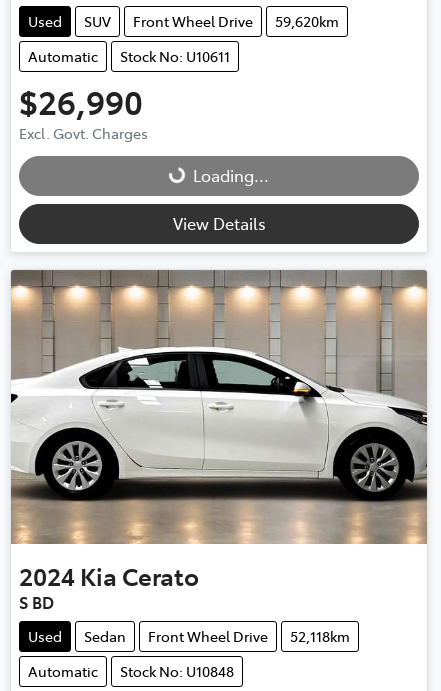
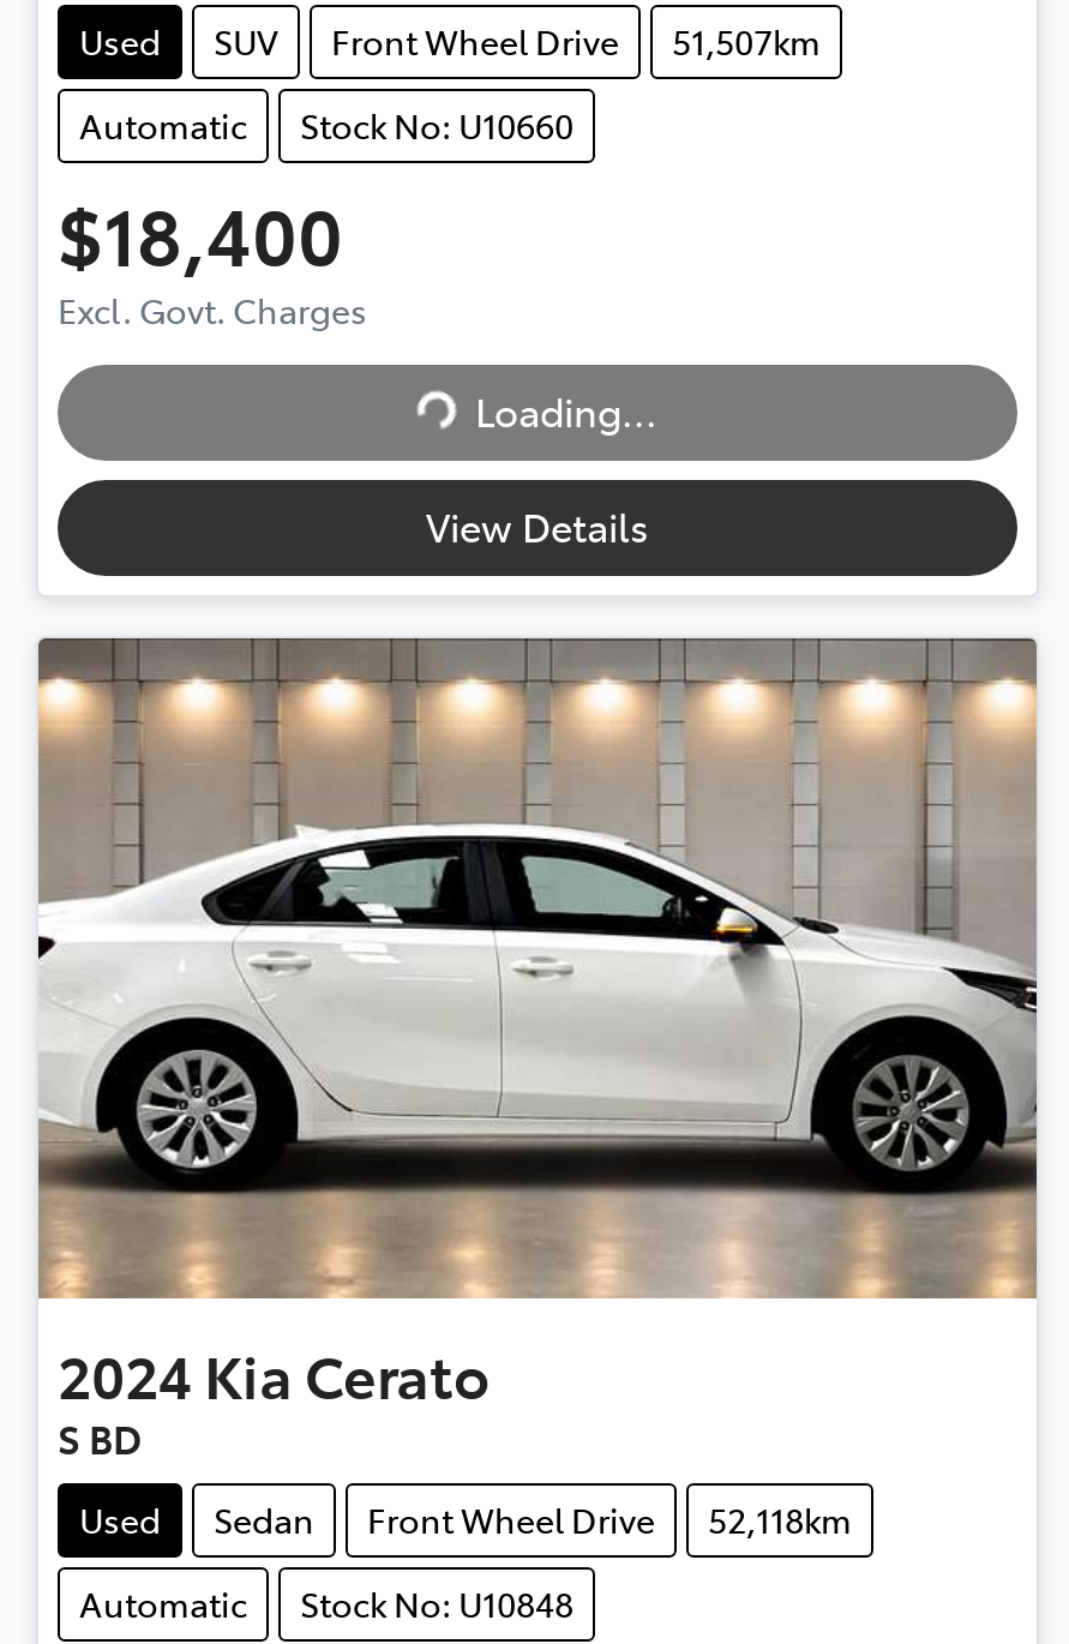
[28,11,339,31] Used SUV Front Wheel Drive 59,620km -> [79,17,821,65] Used SUV Front Wheel Drive 51,507km
[28,46,230,66] Automatic Stock No: U10611 -> [79,101,573,149] Automatic Stock No: U10660
[19,79,143,123] $26,990 -> [58,180,343,286] $18,400

